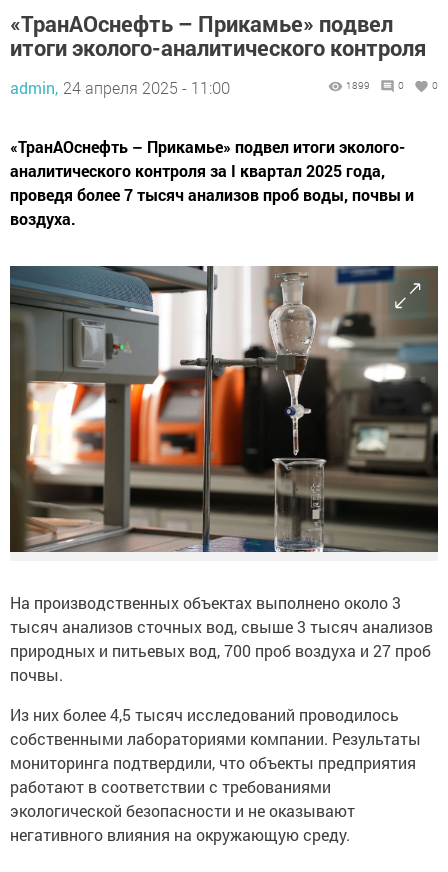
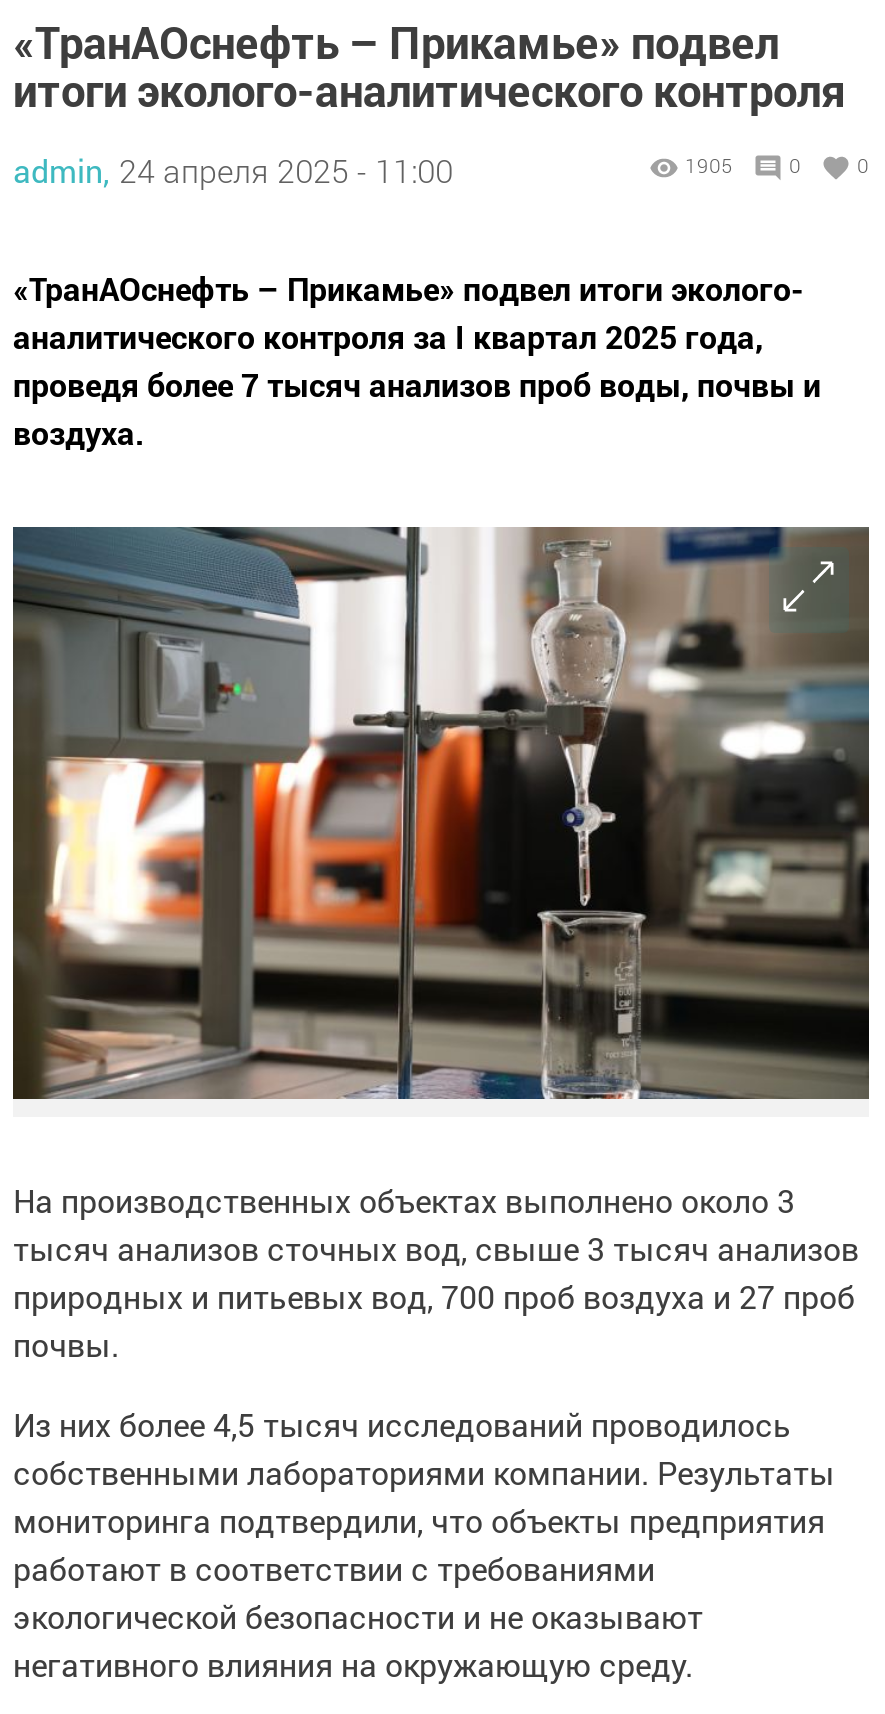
[346,79,370,92] 1899 -> [685,154,733,180] 1905

